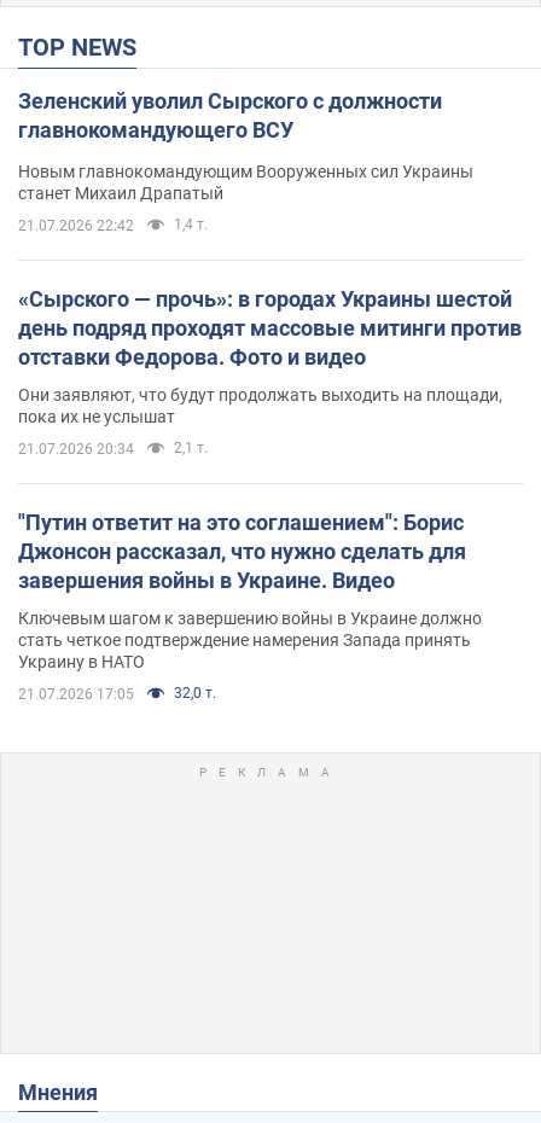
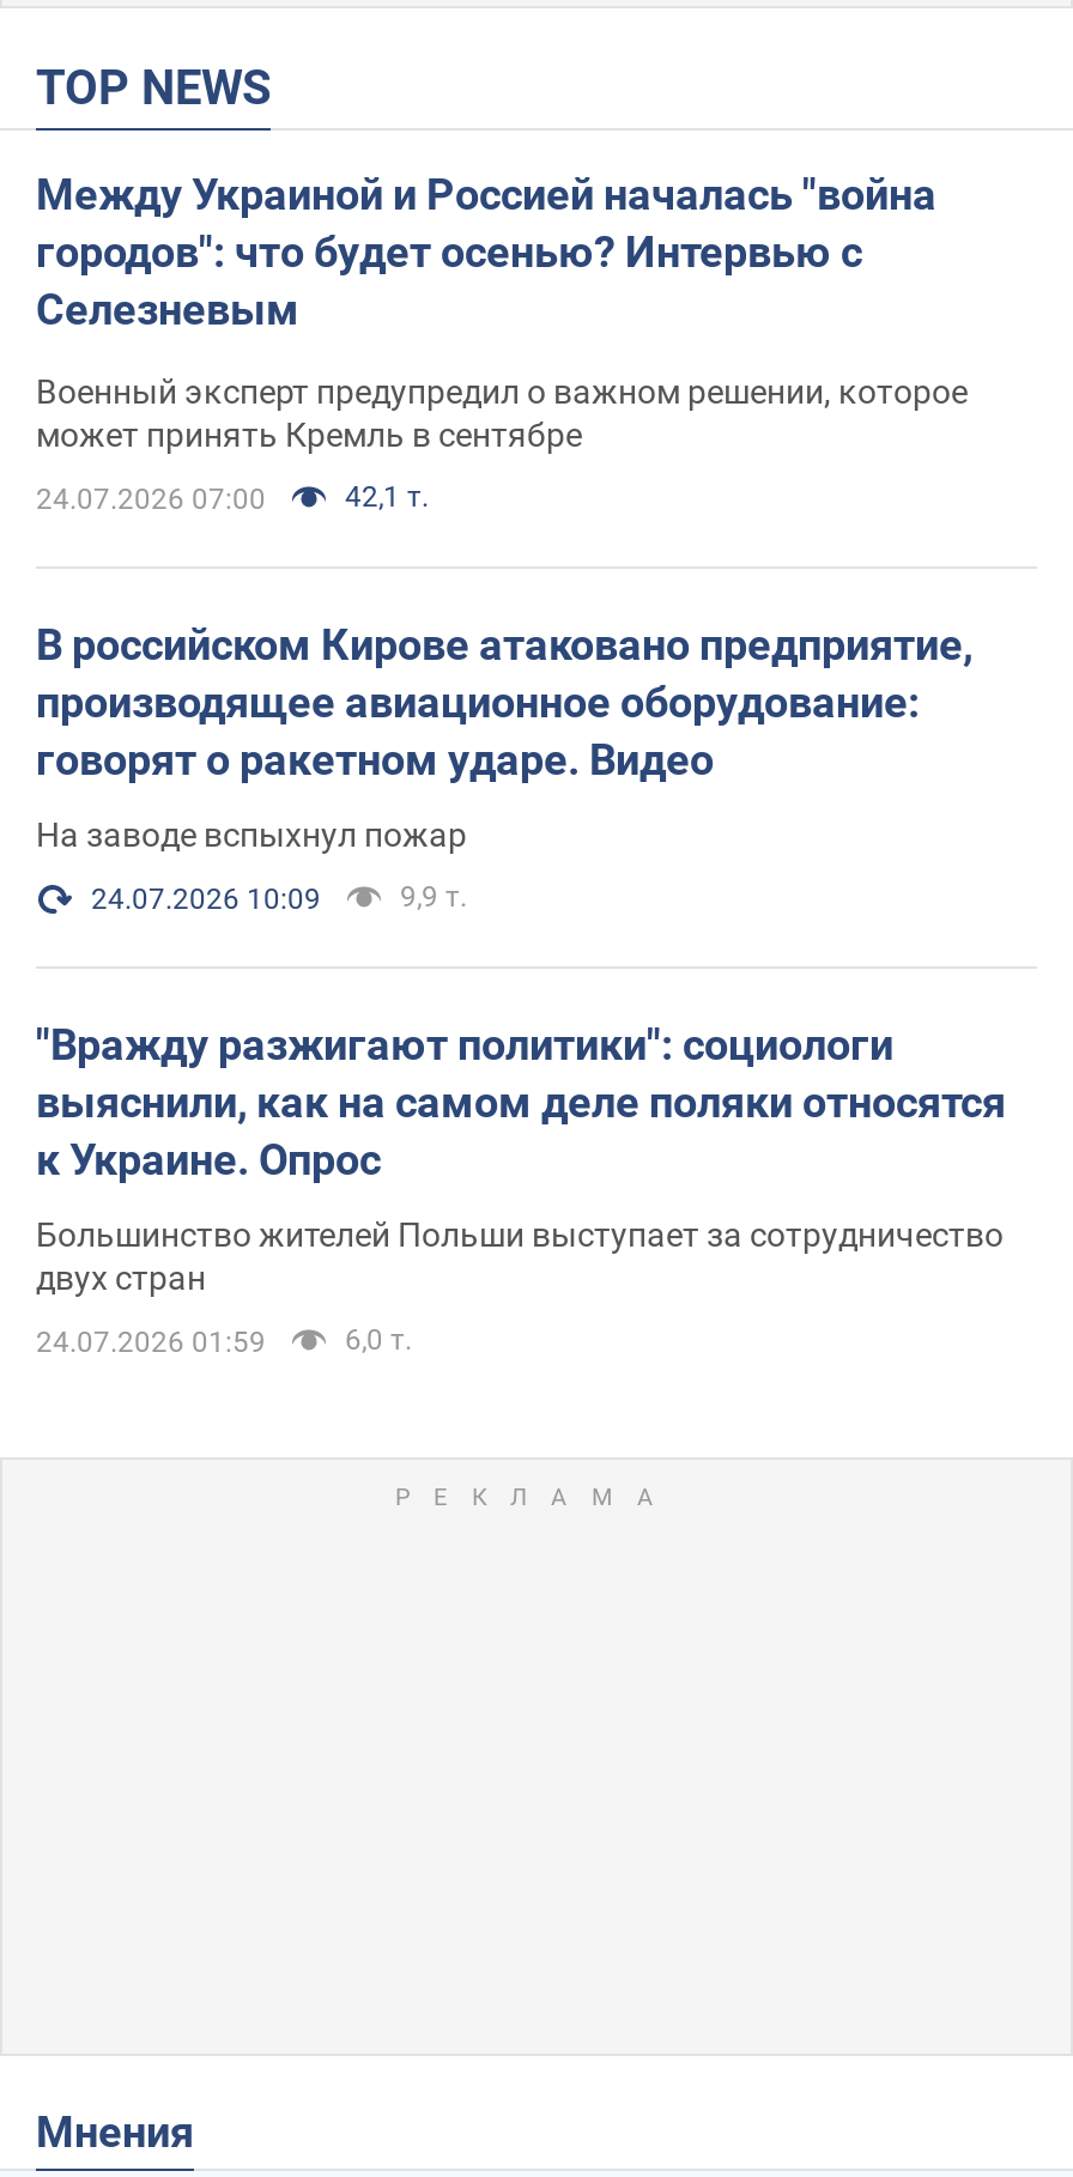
[18,88,442,142] Зеленский уволил Сырского с должности | главнокомандующего ВСУ -> [36,168,936,333] Между Украиной и Россией началась "война | городов": что будет осенью? Интервью с | Селезневым
[18,161,473,203] Новым главнокомандующим Вооруженных сил Украины | станет Михаил Драпатый -> [36,372,968,453] Военный эксперт предупредил о важном решении, которое | может принять Кремль в сентябре
[18,216,208,234] 21.07.2026 22:42 | 1,4 т. -> [36,479,429,515] 24.07.2026 07:00 | 42,1 т.
[18,286,522,369] «Сырского — прочь»: в городах Украины шестой | день подряд проходят массовые митинги против | отставки Федорова. Фото и видео -> [36,618,972,784] В российском Кирове атаковано предприятие, | производящее авиационное оборудование: | говорят о ракетном ударе. Видео
[18,385,502,426] Они заявляют, что будут продолжать выходить на площади, | пока их не услышат -> [36,815,467,853] На заводе вспыхнул пожар
[18,439,208,457] 21.07.2026 20:34 | 2,1 т. -> [91,879,467,915] 24.07.2026 10:09 | 9,9 т.
[18,509,466,593] "Путин ответит на это соглашением": Борис | Джонсон рассказал, что нужно сделать для | завершения войны в Украине. Видео -> [36,1018,1006,1184] "Вражду разжигают политики": социологи | выяснили, как на самом деле поляки относятся | к Украине. Опрос
[18,608,482,671] Ключевым шагом к завершению войны в Украине должно | стать четкое подтверждение намерения Запада принять | Украину в НАТО -> [36,1215,1004,1296] Большинство жителей Польши выступает за сотрудничество | двух стран
[18,684,216,702] 21.07.2026 17:05 | 32,0 т. -> [36,1322,412,1358] 24.07.2026 01:59 | 6,0 т.

